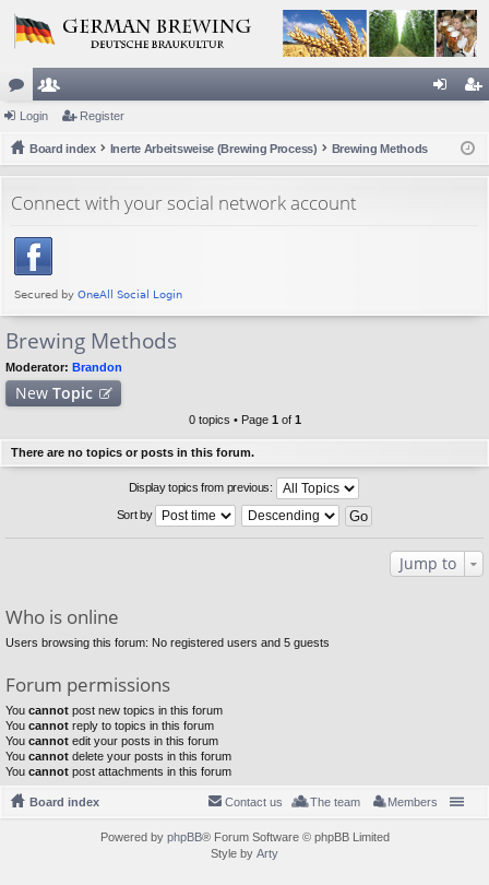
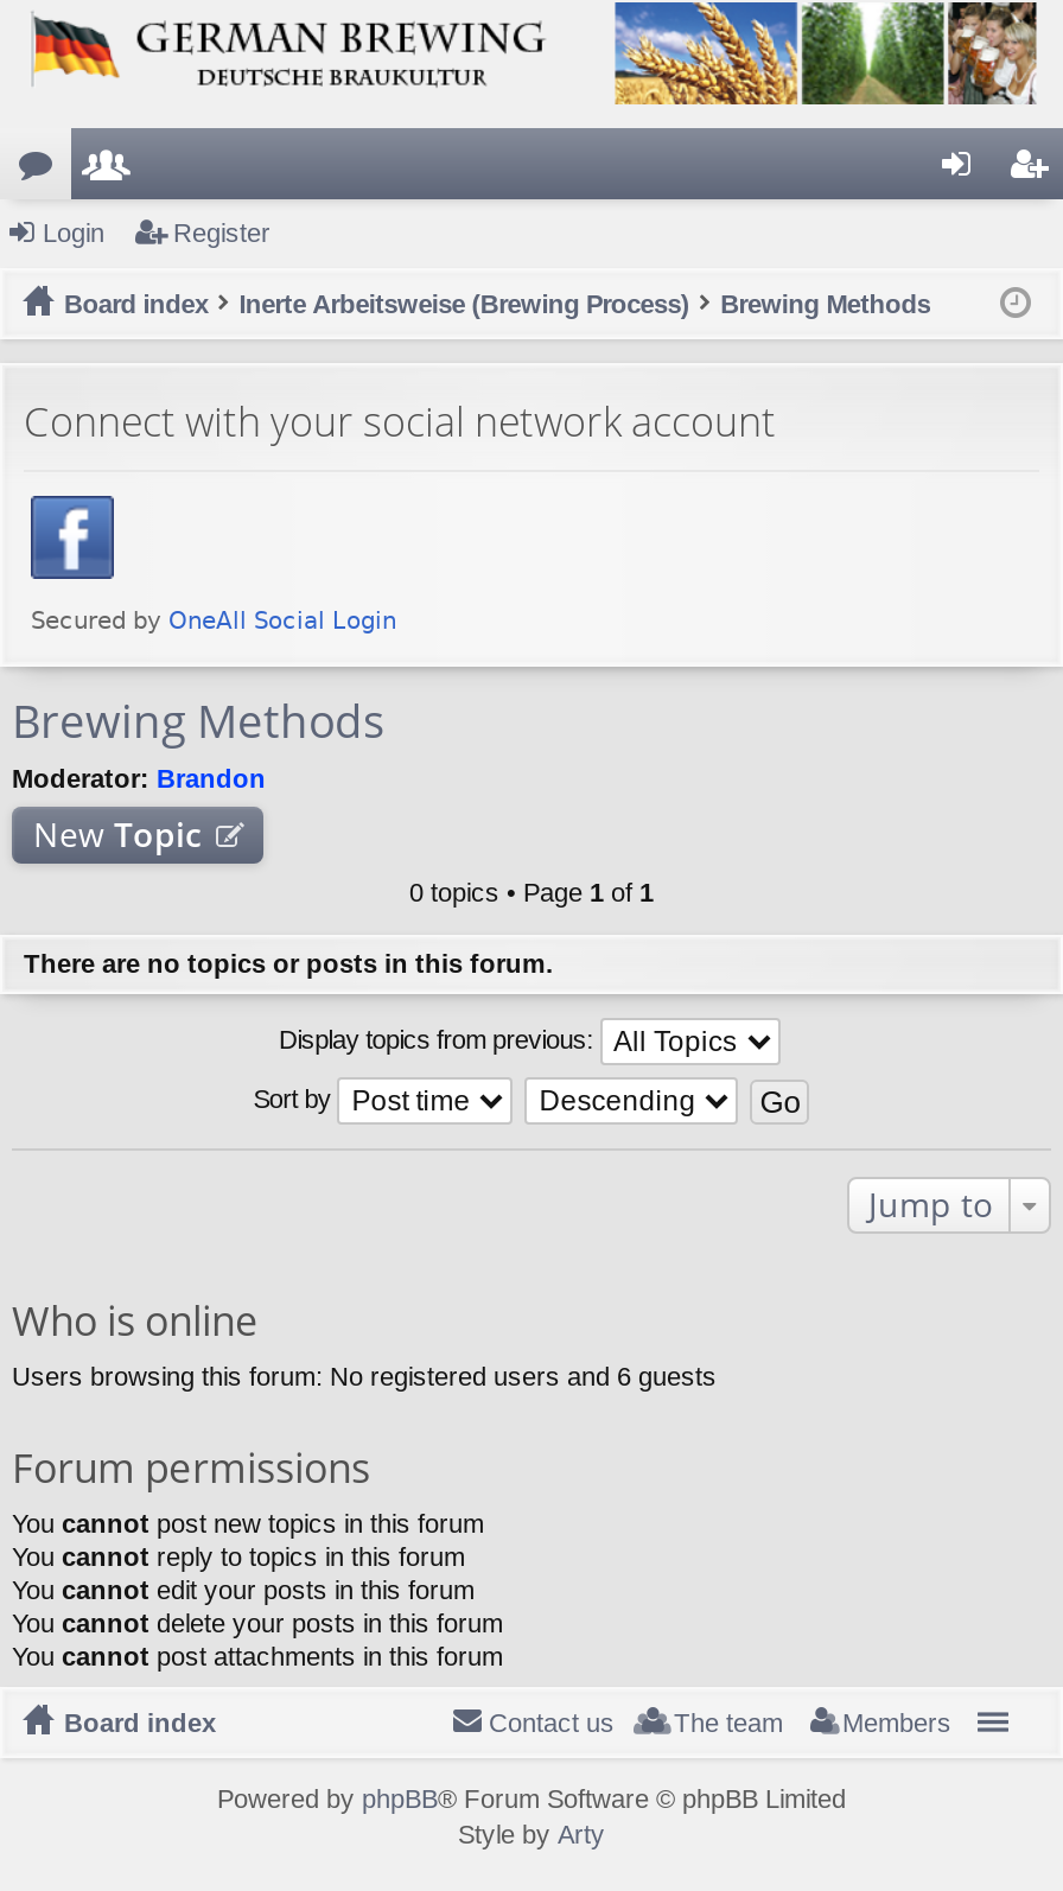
[5,636,330,649] Users browsing this forum: No registered users and 5 guests -> [12,1362,717,1391] Users browsing this forum: No registered users and 6 guests

